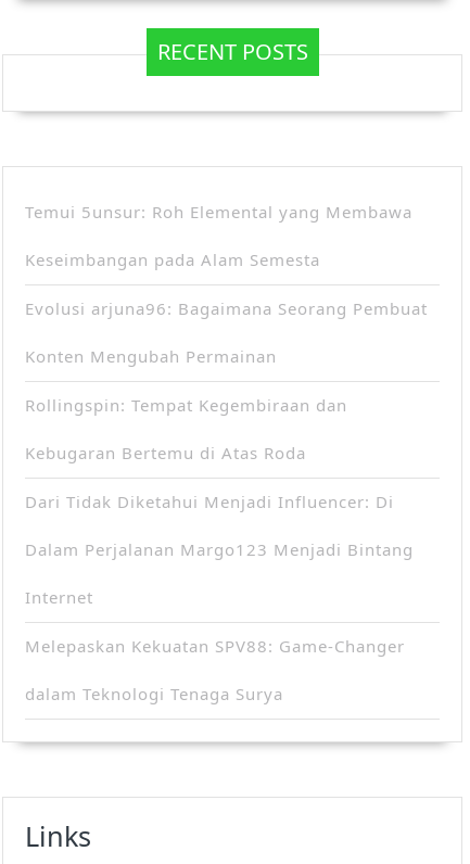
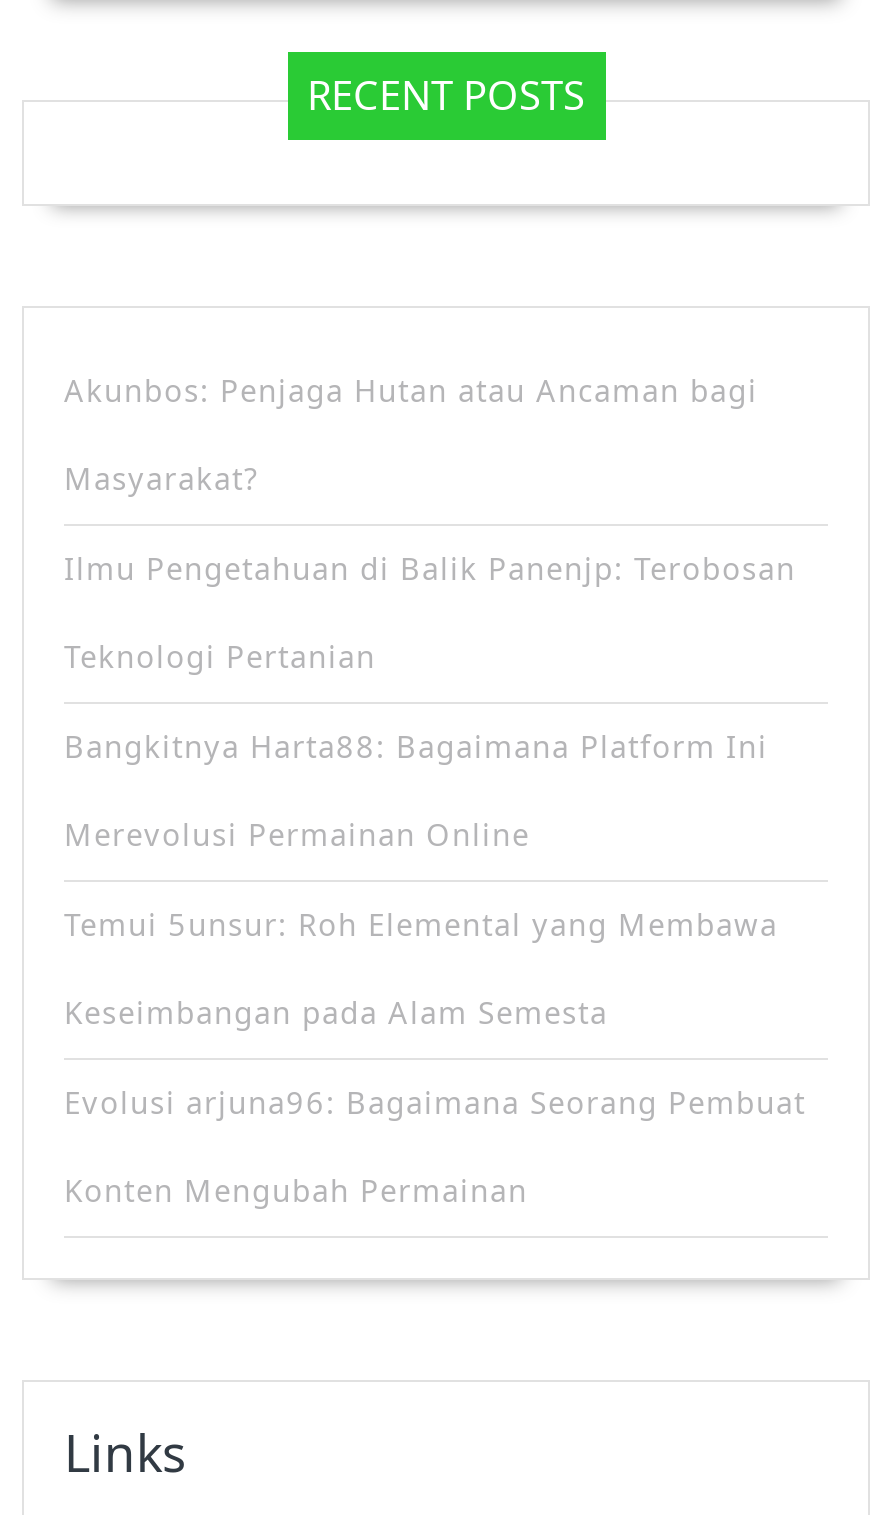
none -> [64,370,796,854] Akunbos: Penjaga Hutan atau Ancaman bagi | Masyarakat? | Ilmu Pengetahuan di Balik Panenjp: Terobosan | Teknologi Pertanian | Bangkitnya Harta88: Bagaimana Platform Ini | Merevolusi Permainan Online
moved [25,201,428,367] -> [64,904,806,1210]: Temui 5unsur: Roh Elemental yang Membawa | Keseimbangan pada Alam Semesta | Evolusi arjuna96: Bagaimana Seorang Pembuat | Konten Mengubah Permainan
[25,394,414,705] Rollingspin: Tempat Kegembiraan dan | Kebugaran Bertemu di Atas Roda | Dari Tidak Diketahui Menjadi Influencer: Di | Dalam Perjalanan Margo123 Menjadi Bintang | Internet | Melepaskan Kekuatan SPV88: Game-Changer | dalam Teknologi Tenaga Surya -> none

